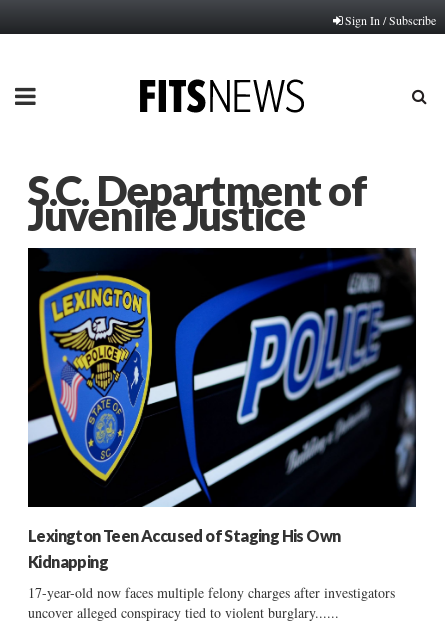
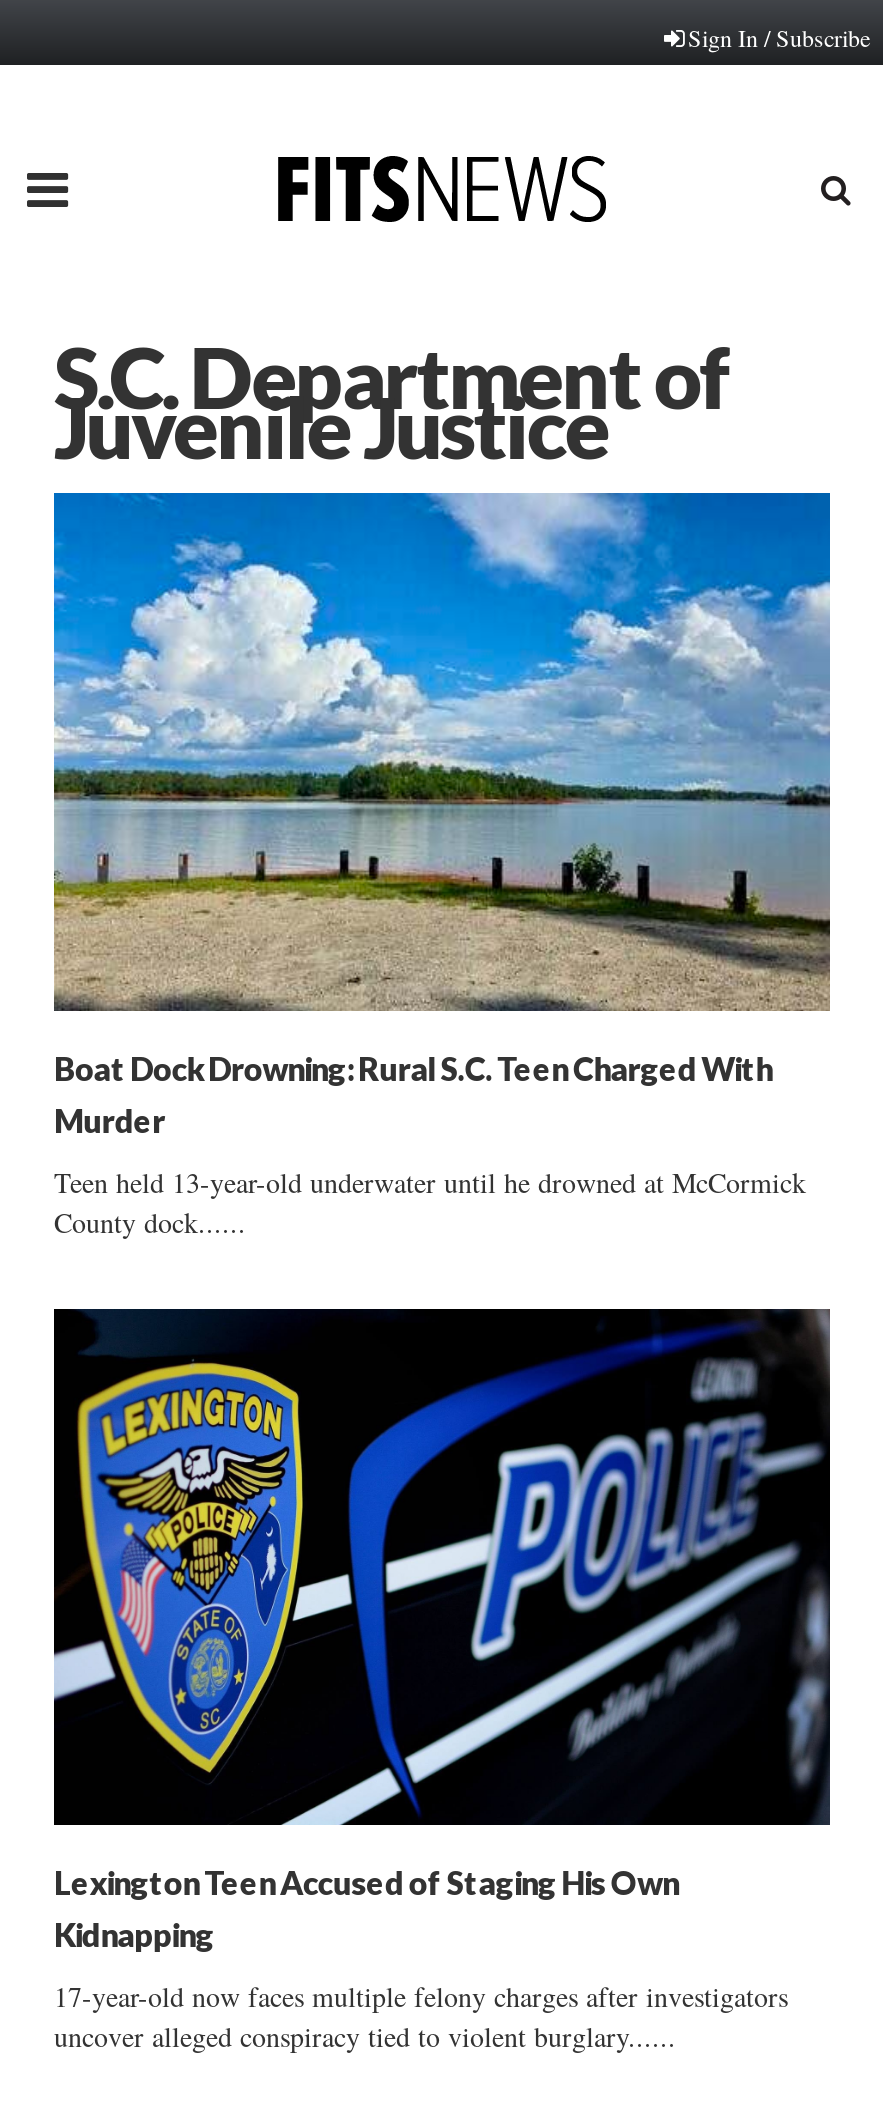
none -> [52,491,832,1240] [image] | Boat Dock Drowning: Rural S.C. Teen Charged With | Murder | Teen held 13-year-old underwater until he drowned at McCormick | County dock......

